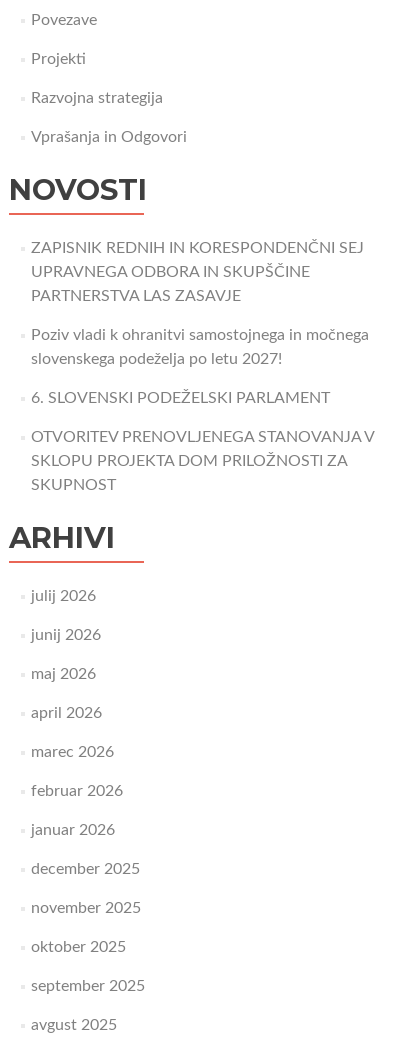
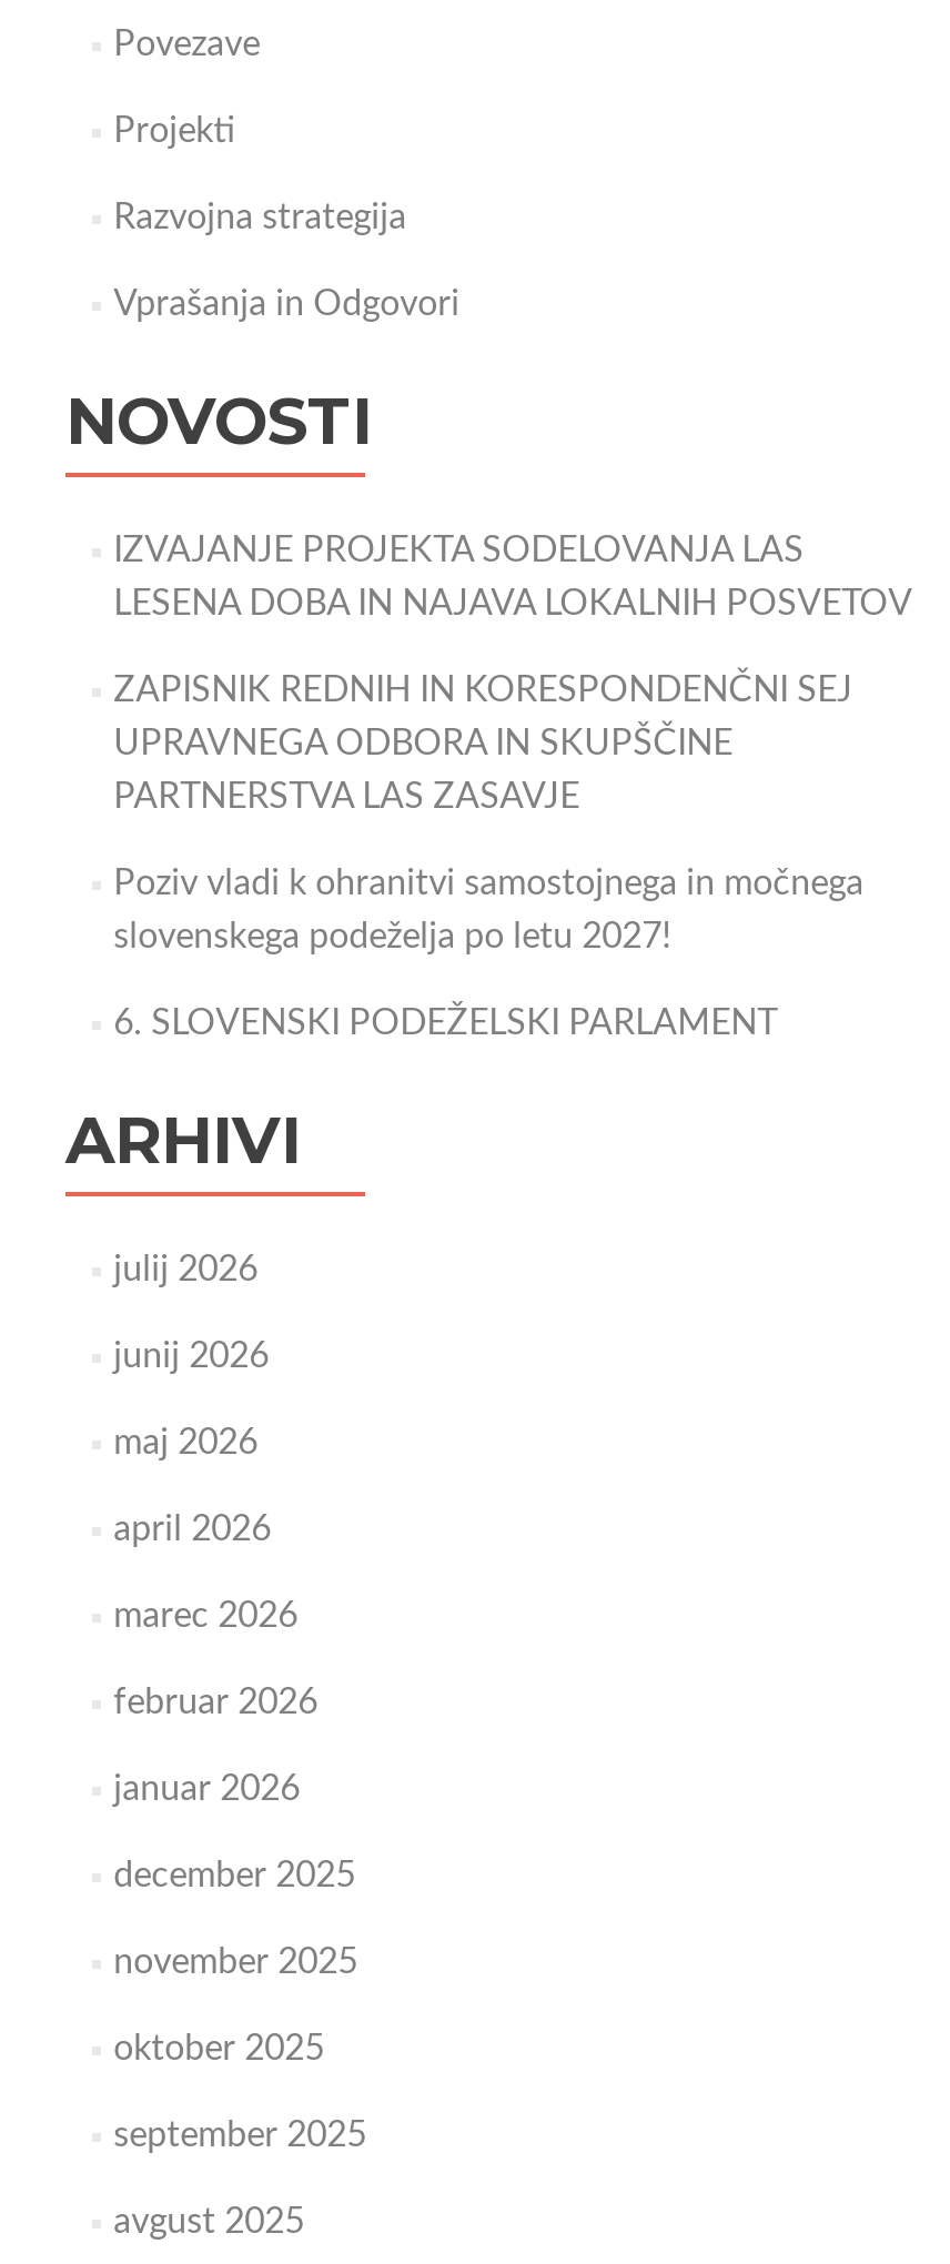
none -> [113,533,912,622] IZVAJANJE PROJEKTA SODELOVANJA LAS | LESENA DOBA IN NAJAVA LOKALNIH POSVETOV
moved [31,240,369,406] -> [113,673,864,1041]: ZAPISNIK REDNIH IN KORESPONDENČNI SEJ | UPRAVNEGA ODBORA IN SKUPŠČINE | PARTNERSTVA LAS ZASAVJE | Poziv vladi k ohranitvi samostojnega in močnega | slovenskega podeželja po letu 2027! | 6. SLOVENSKI PODEŽELSKI PARLAMENT
[31,429,374,493] OTVORITEV PRENOVLJENEGA STANOVANJA V | SKLOPU PROJEKTA DOM PRILOŽNOSTI ZA | SKUPNOST -> none

